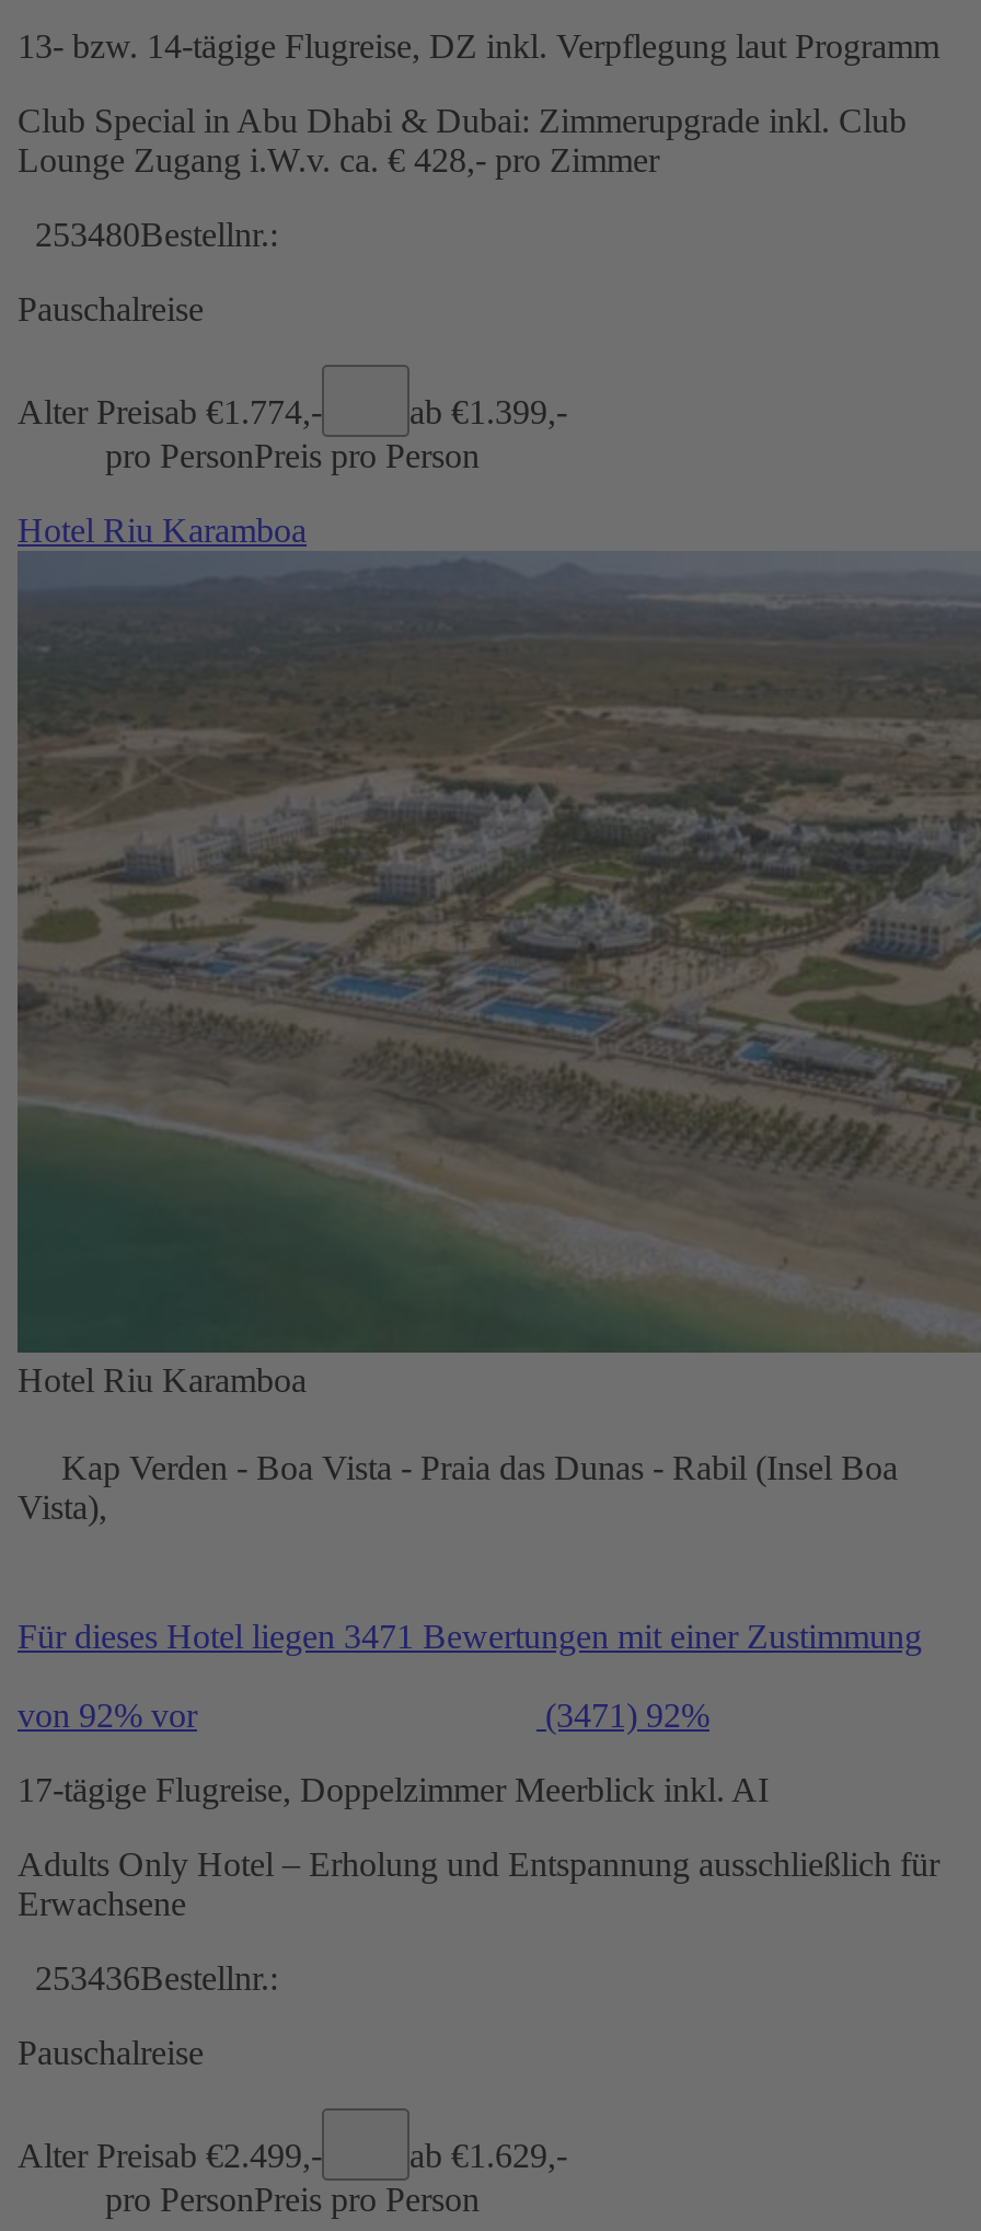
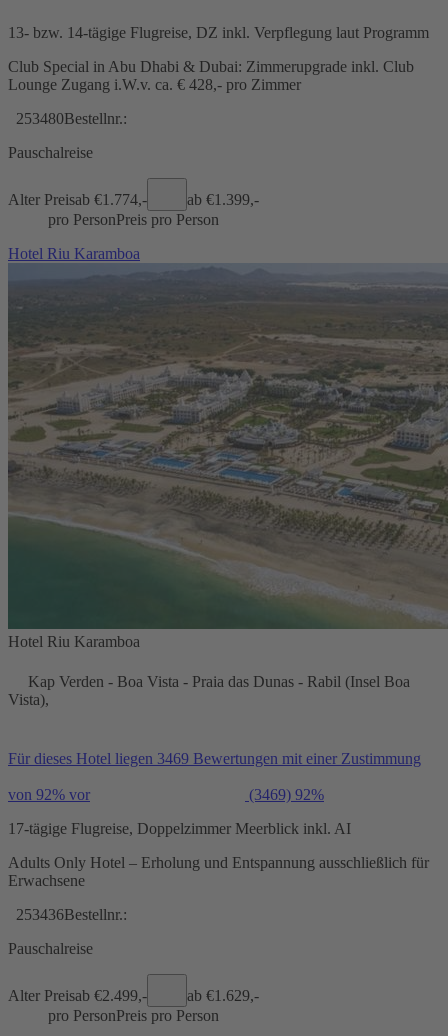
[18,1617,922,1654] Für dieses Hotel liegen 3471 Bewertungen mit einer Zustimmung -> [8,749,421,766] Für dieses Hotel liegen 3469 Bewertungen mit einer Zustimmung
[536,1695,709,1733] (3471) 92% -> [245,785,324,802] (3469) 92%

